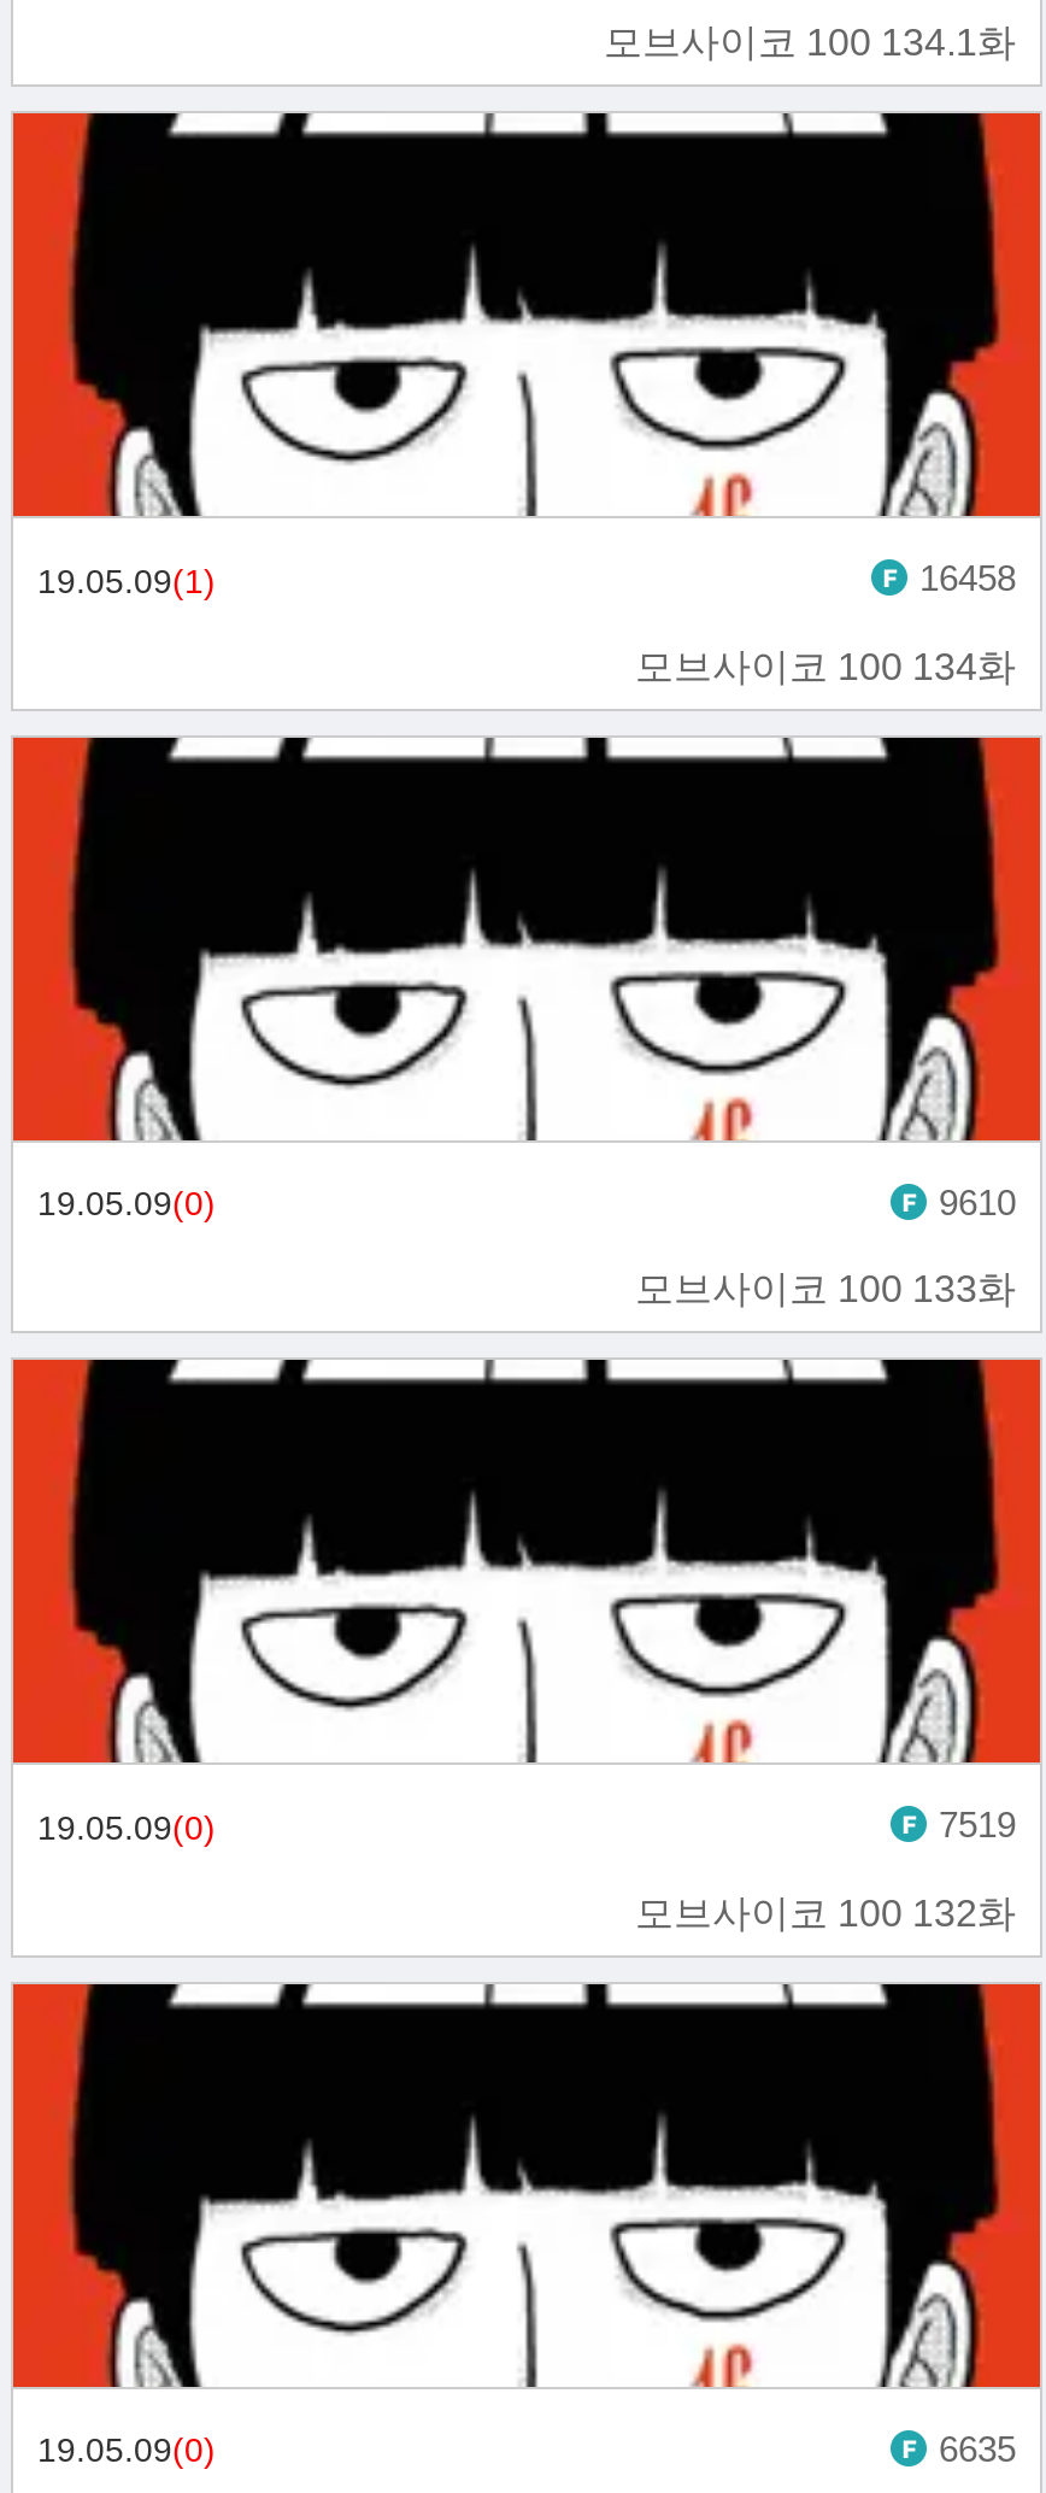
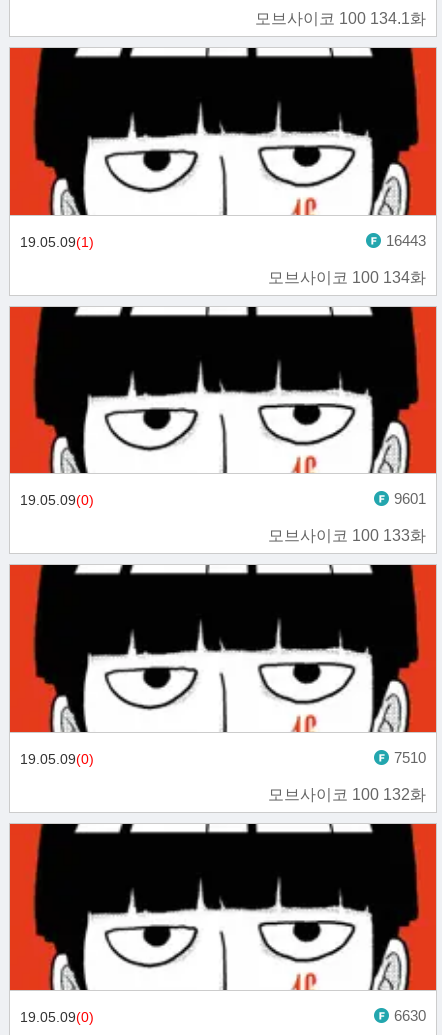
[919,557,1016,598] 16458 -> [386,232,426,249] 16443
[939,1180,1016,1221] 9610 -> [394,490,426,507] 9601
[939,1803,1016,1844] 7519 -> [394,749,426,766] 7510
[939,2426,1016,2467] 6635 -> [394,1007,426,1024] 6630

